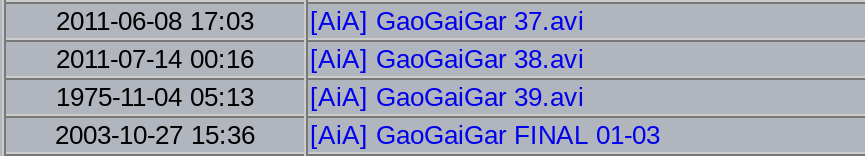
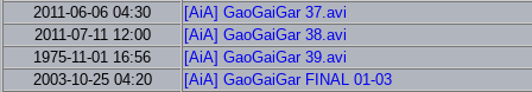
[56,6,584,36] 2011-06-08 17:03 [AiA] GaoGaiGar 37.avi -> [33,4,347,21] 2011-06-06 04:30 [AiA] GaoGaiGar 37.avi
[56,44,584,74] 2011-07-14 00:16 [AiA] GaoGaiGar 38.avi -> [34,26,347,44] 2011-07-11 12:00 [AiA] GaoGaiGar 38.avi
[56,82,584,112] 1975-11-04 05:13 [AiA] GaoGaiGar 39.avi -> [33,48,347,66] 1975-11-01 16:56 [AiA] GaoGaiGar 39.avi
[55,120,660,150] 2003-10-27 15:36 [AiA] GaoGaiGar FINAL 01-03 -> [33,71,392,88] 2003-10-25 04:20 [AiA] GaoGaiGar FINAL 01-03

